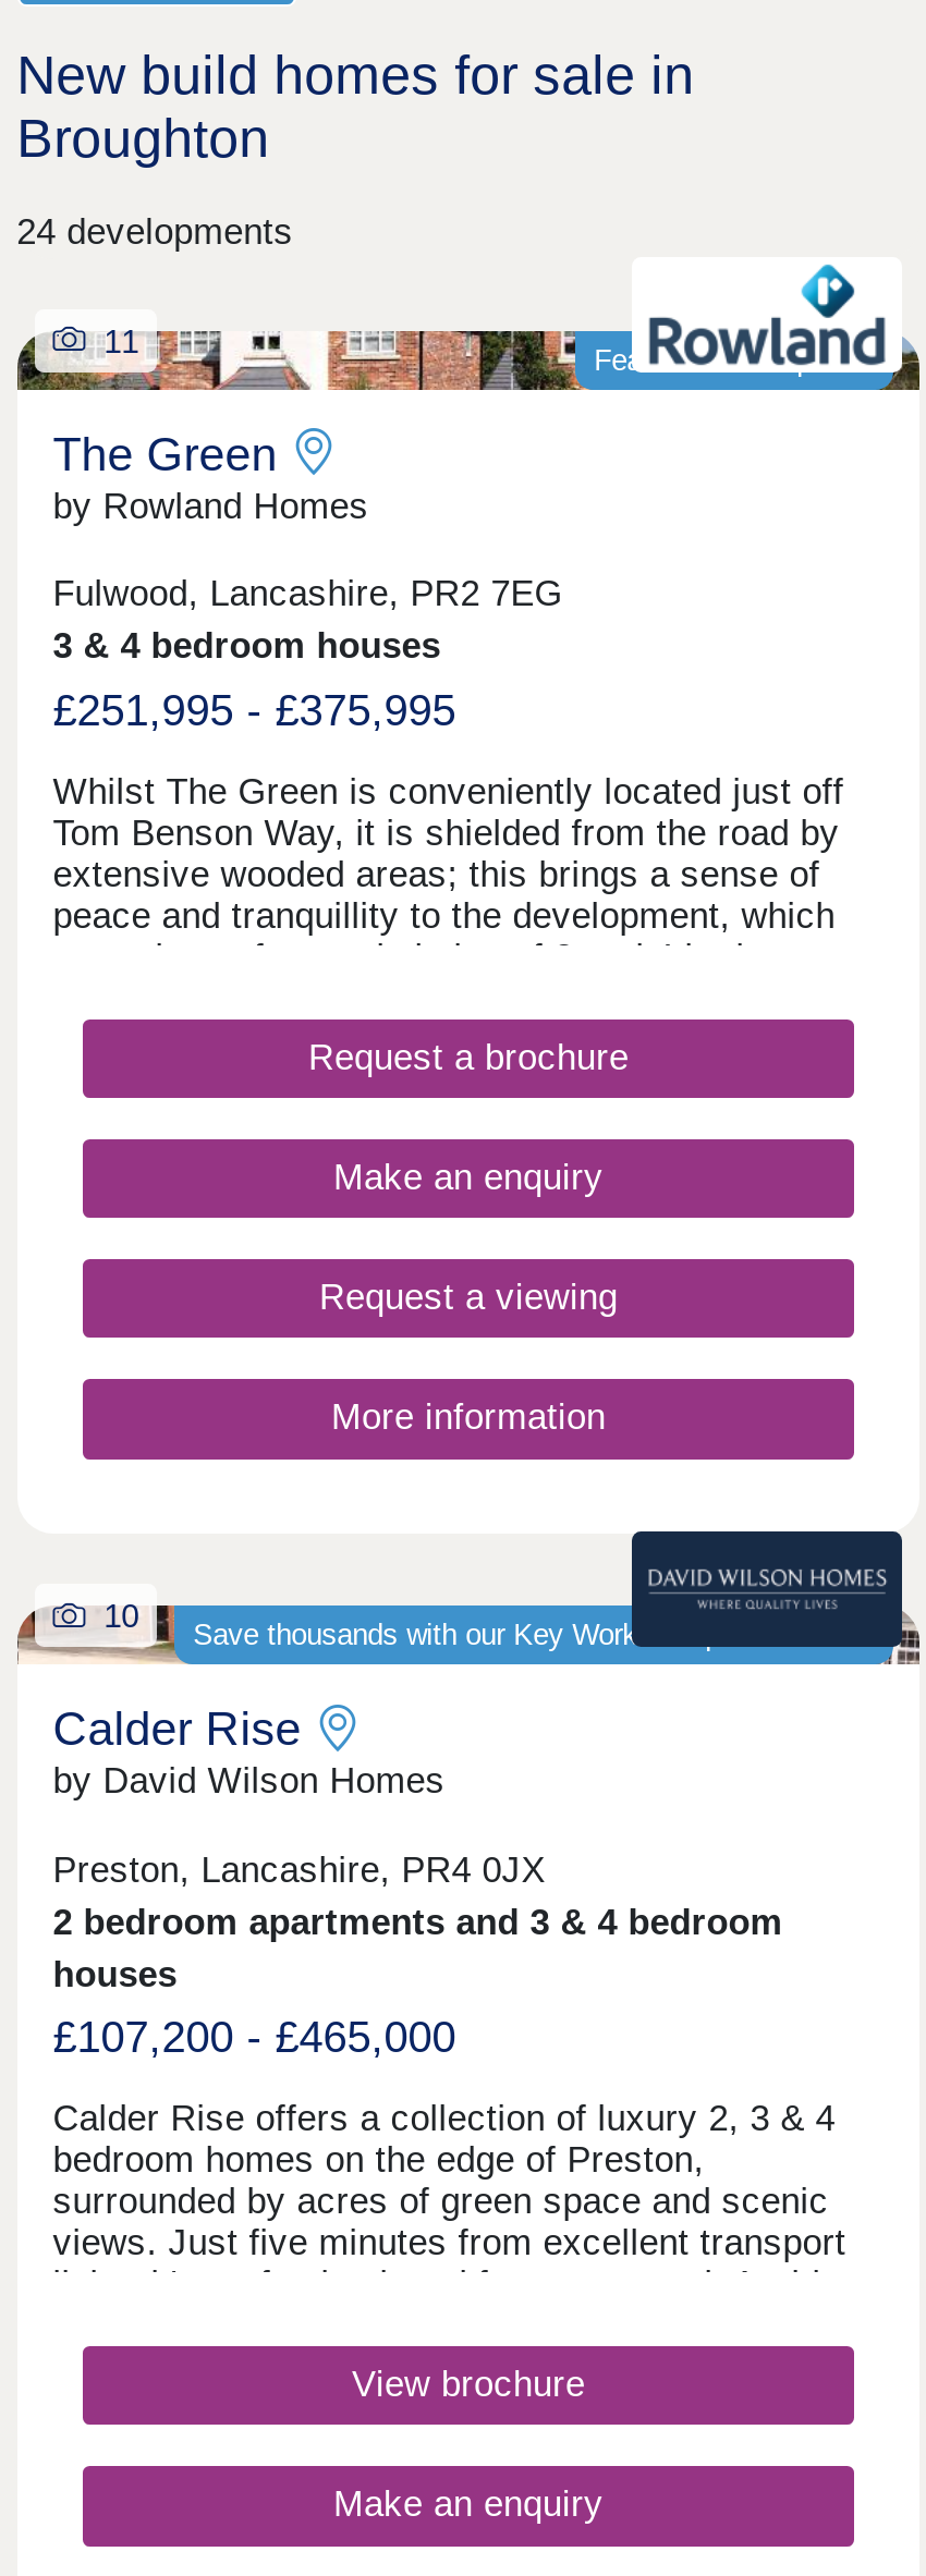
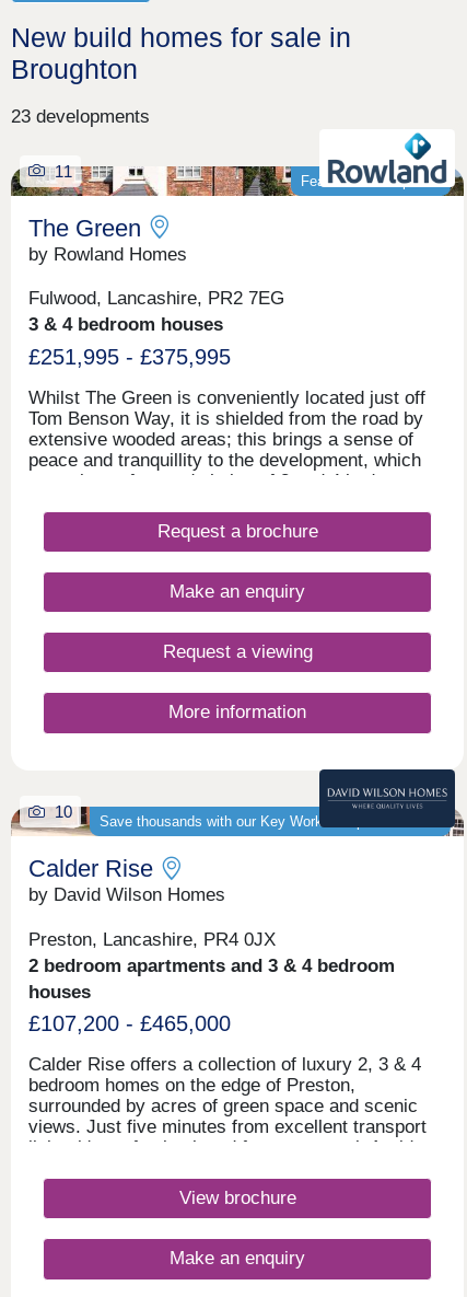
[17,210,293,252] 24 developments -> [10,106,149,126] 23 developments

